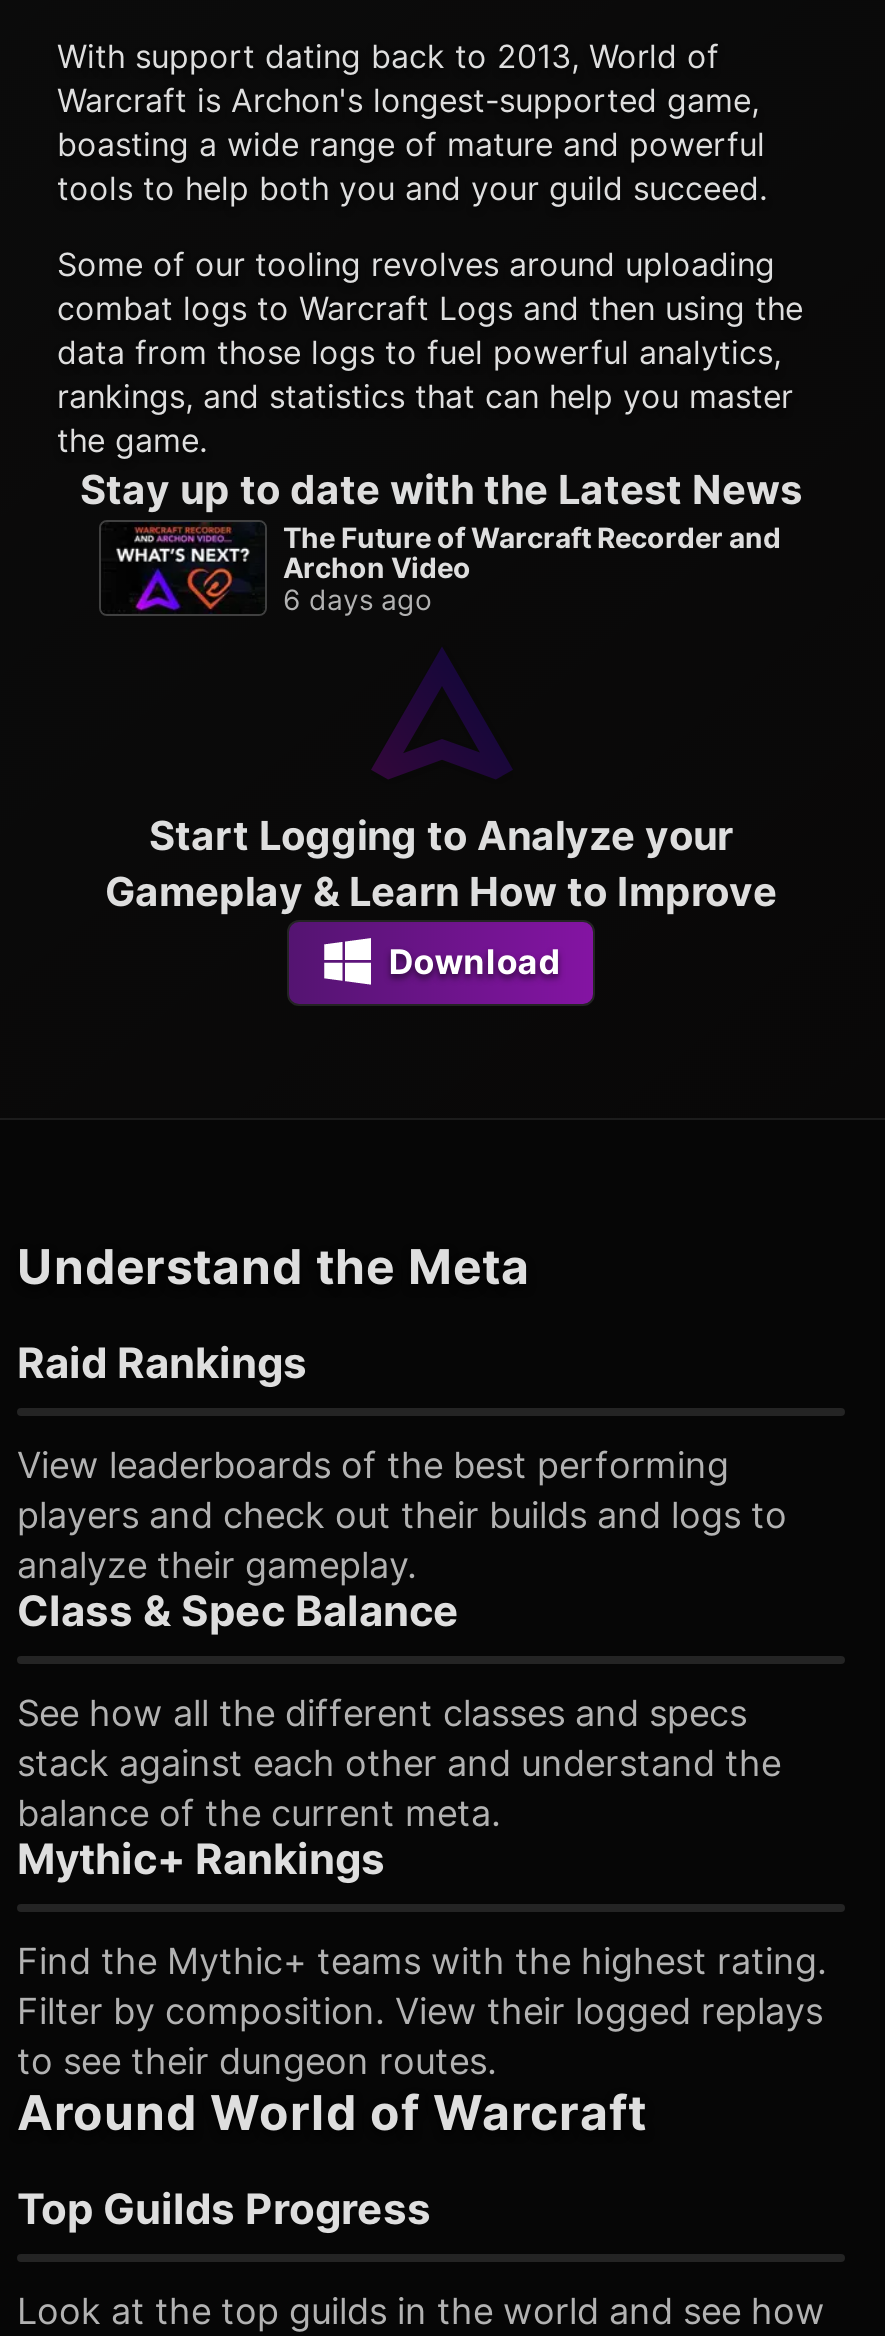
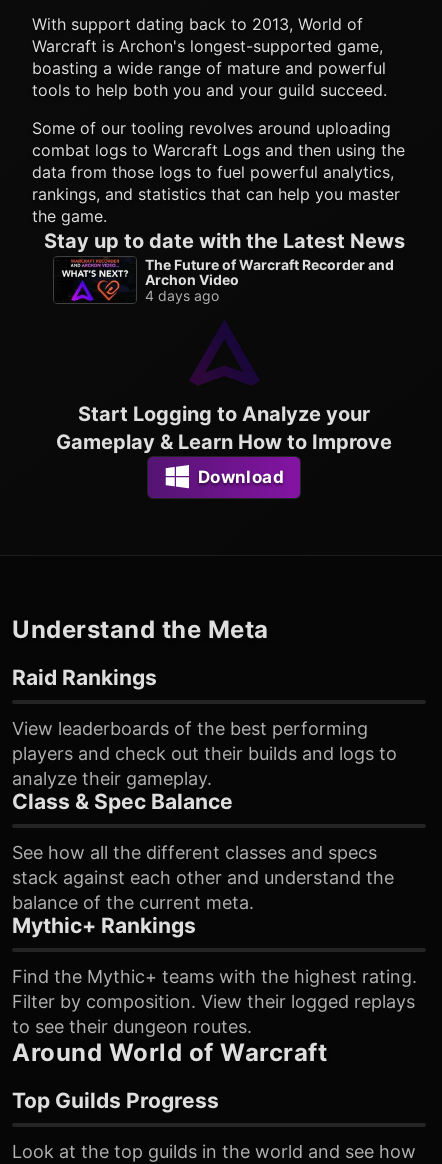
[283,583,431,617] 6 days ago -> [145,287,219,304] 4 days ago

